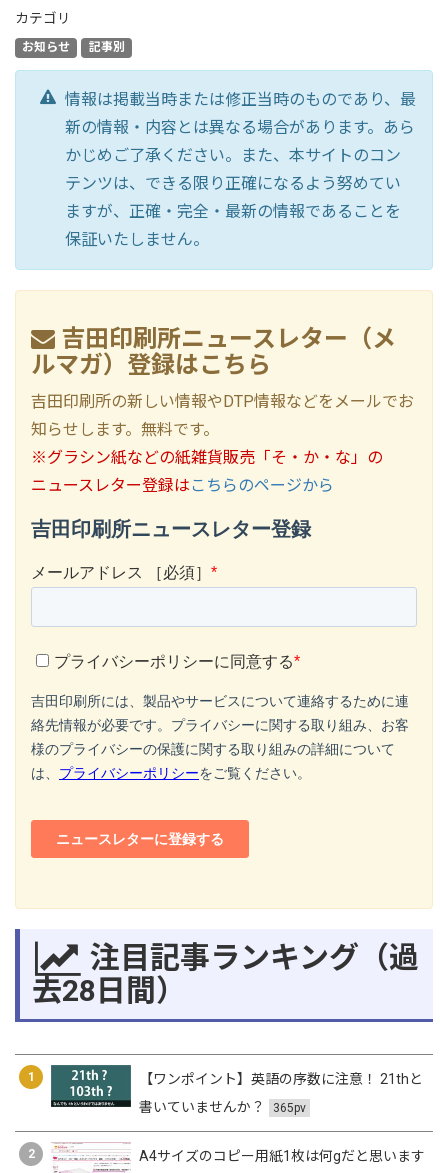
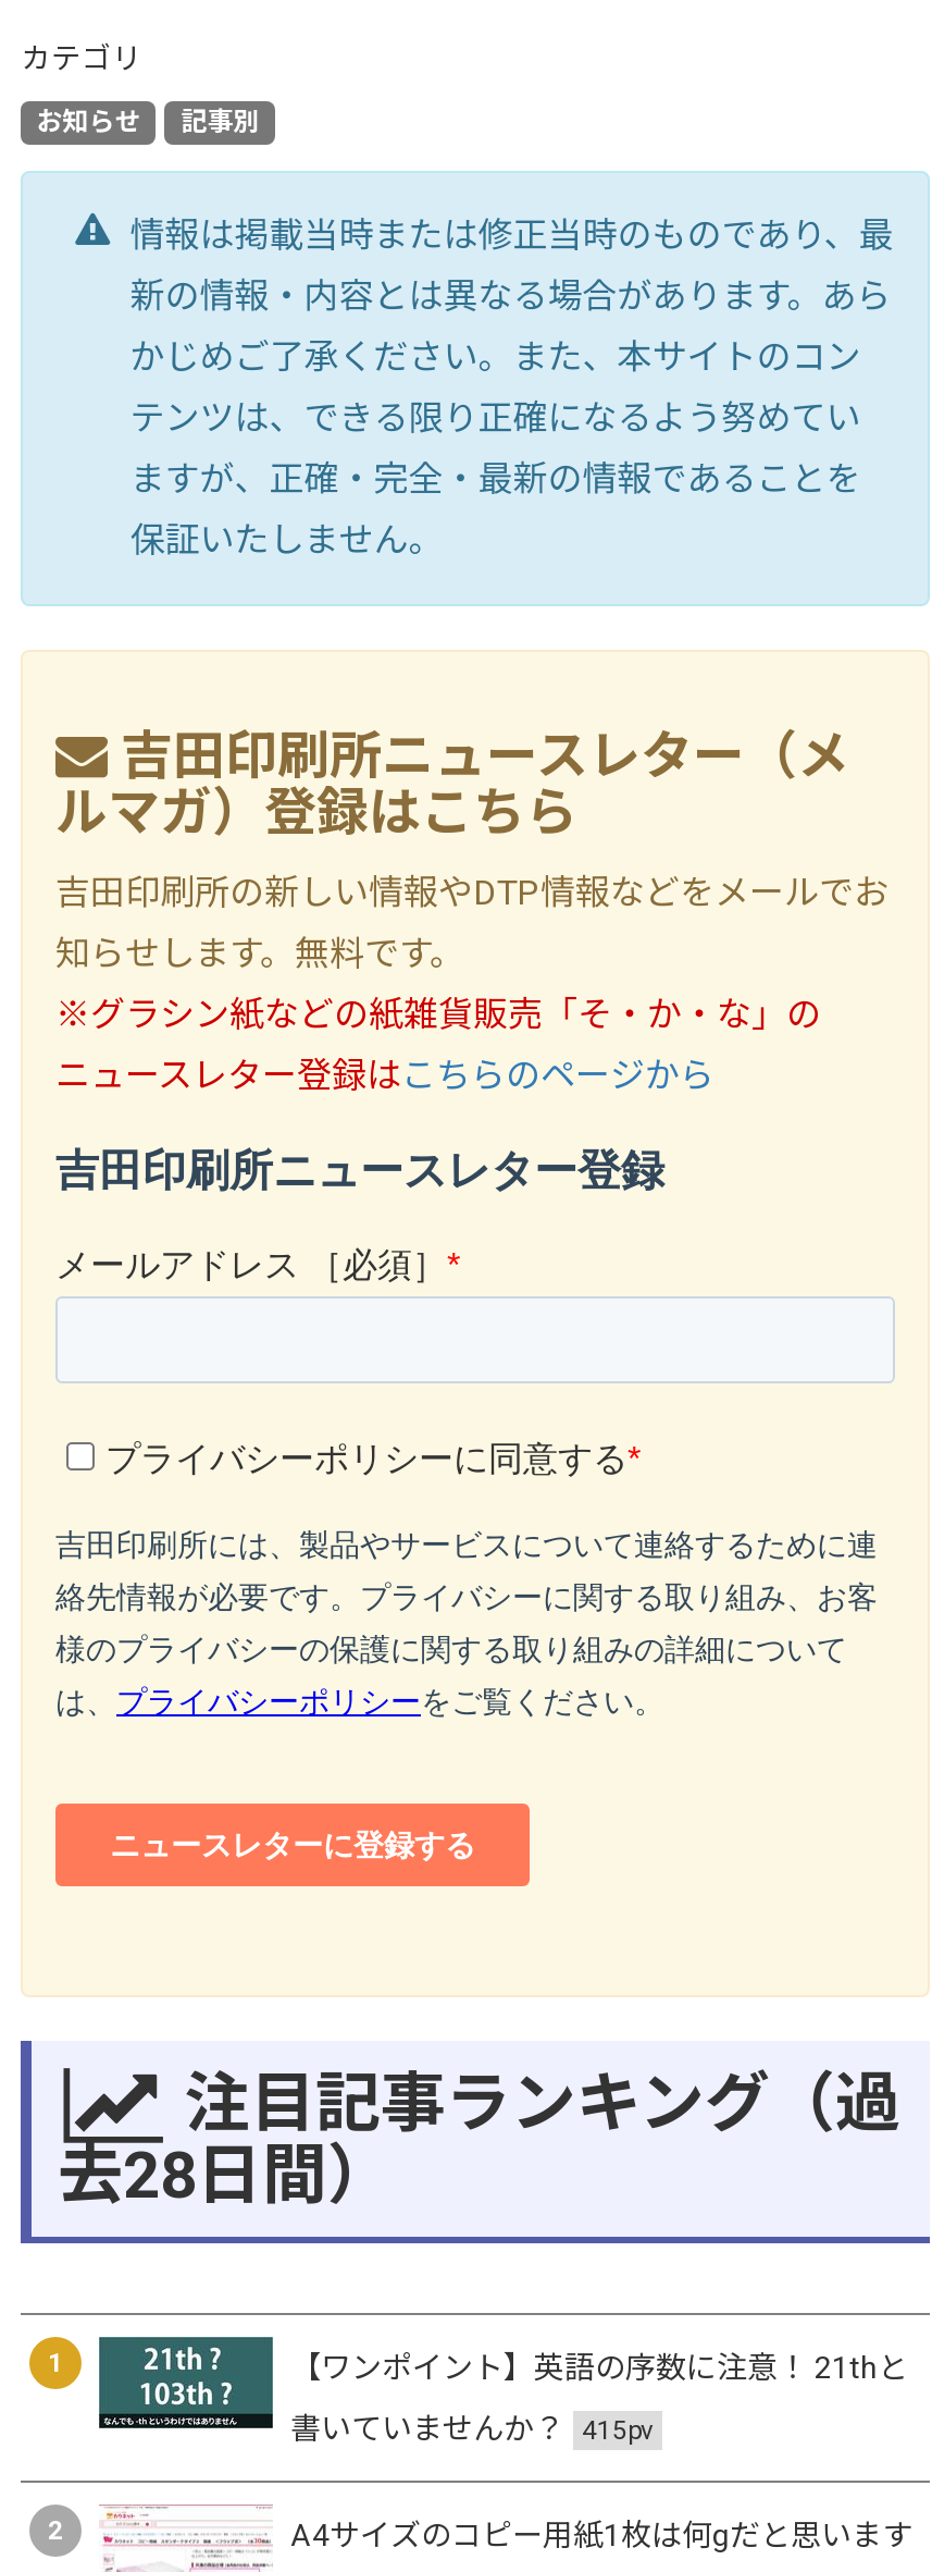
[139,1099,306,1115] 書いていませんか？ 365pv -> [290,2411,654,2446] 書いていませんか？ 415pv

